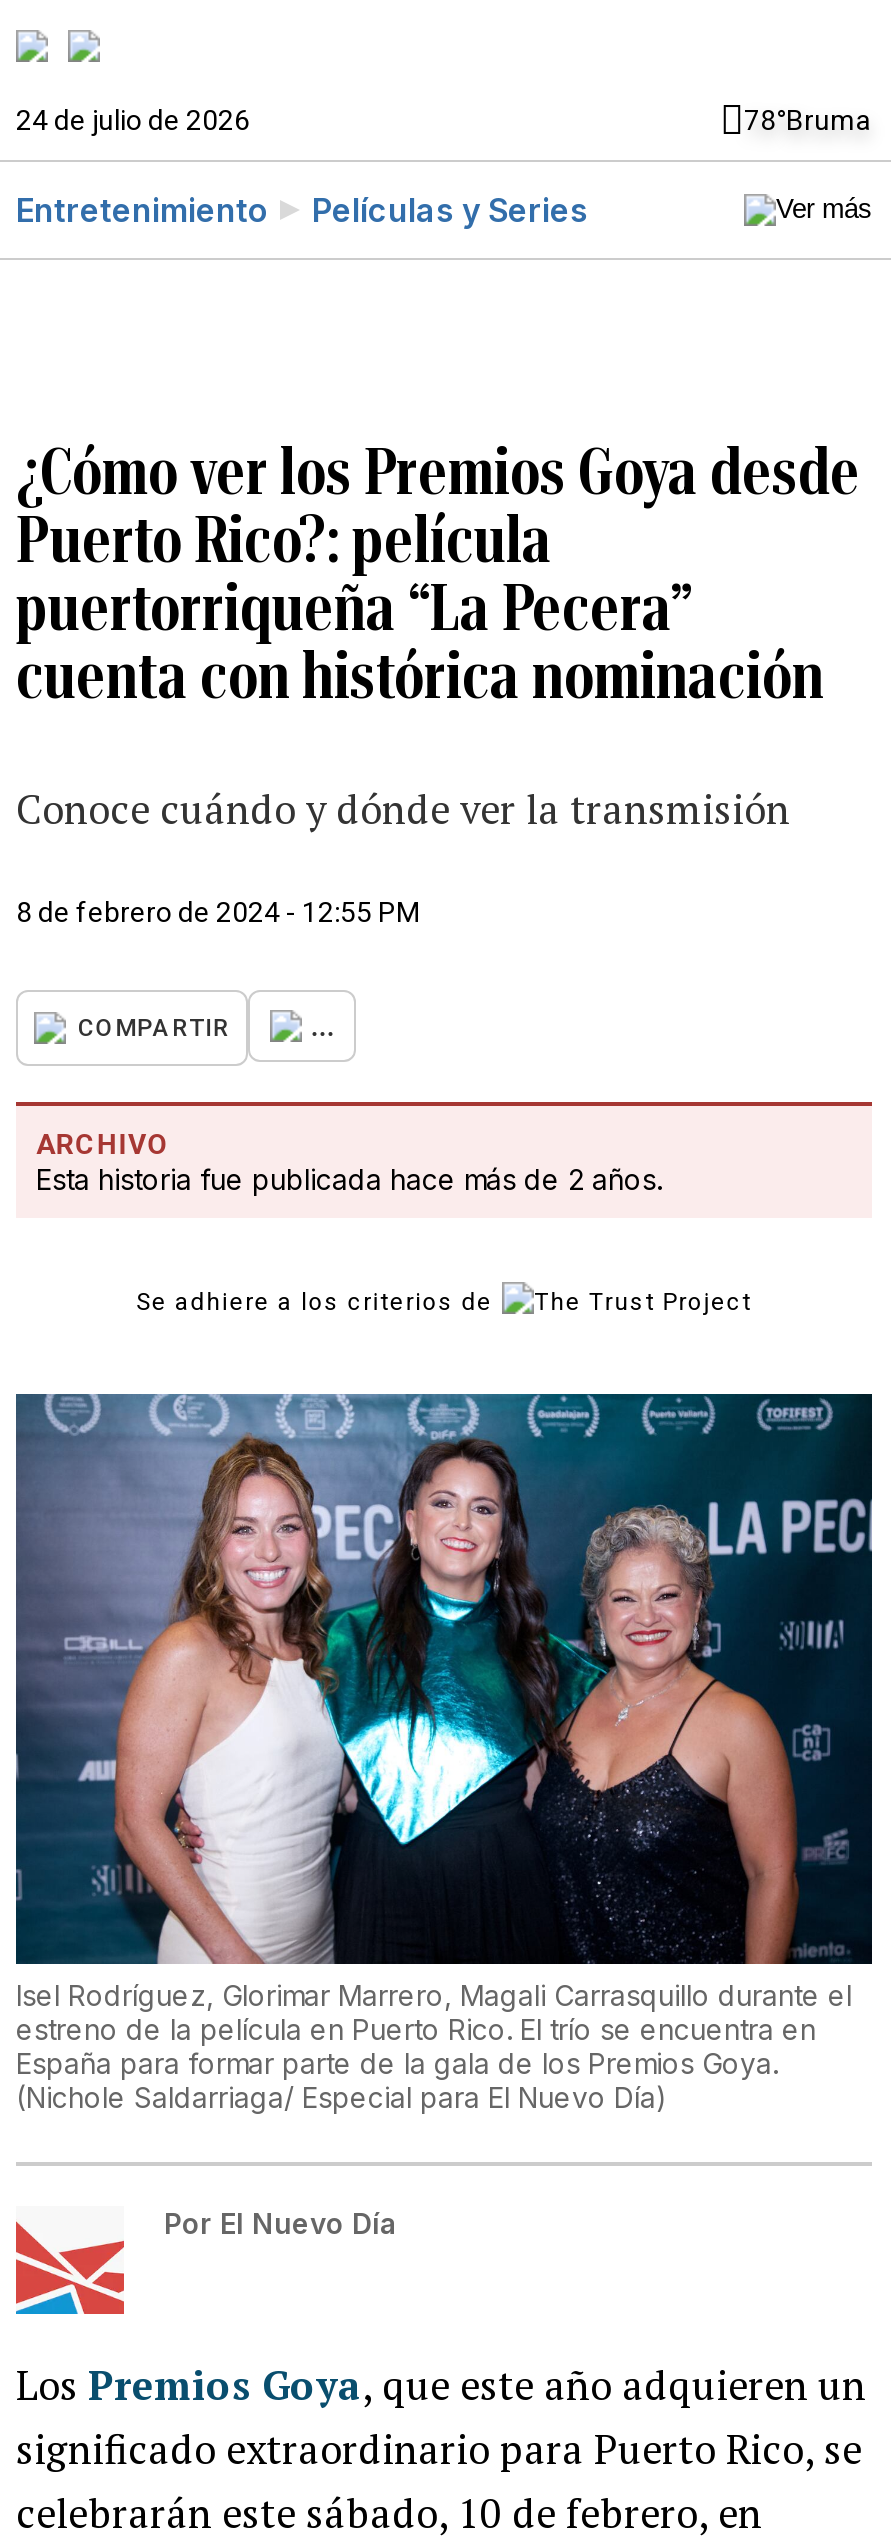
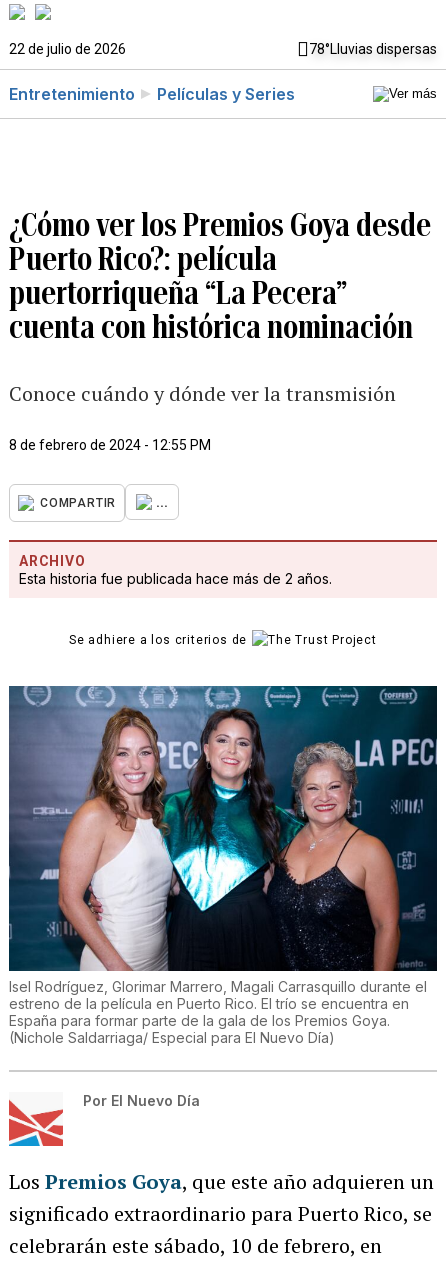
[16,104,872,136] 24 de julio de 2026 | 78°Bruma -> [9,41,437,57] 22 de julio de 2026 | 78°Lluvias dispersas

